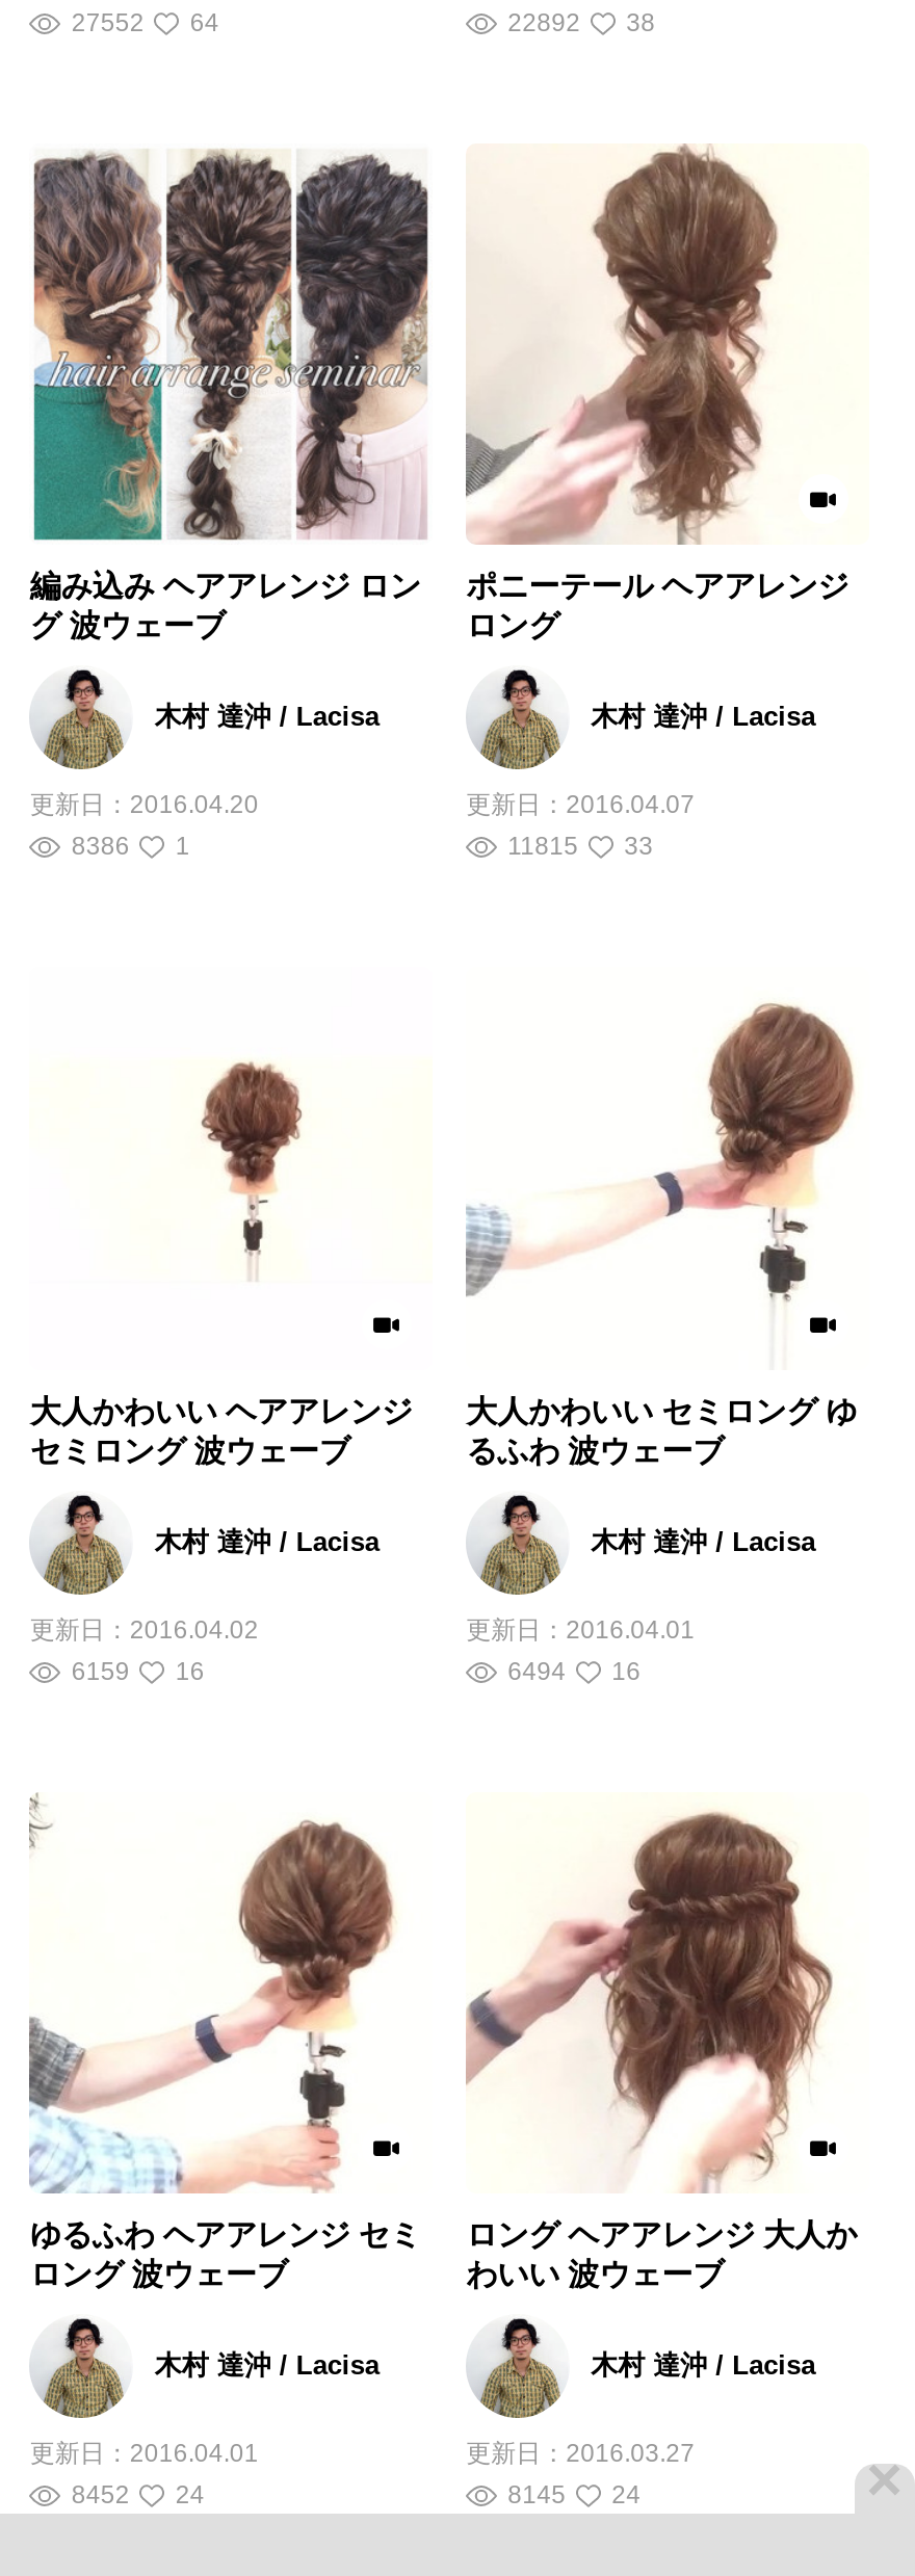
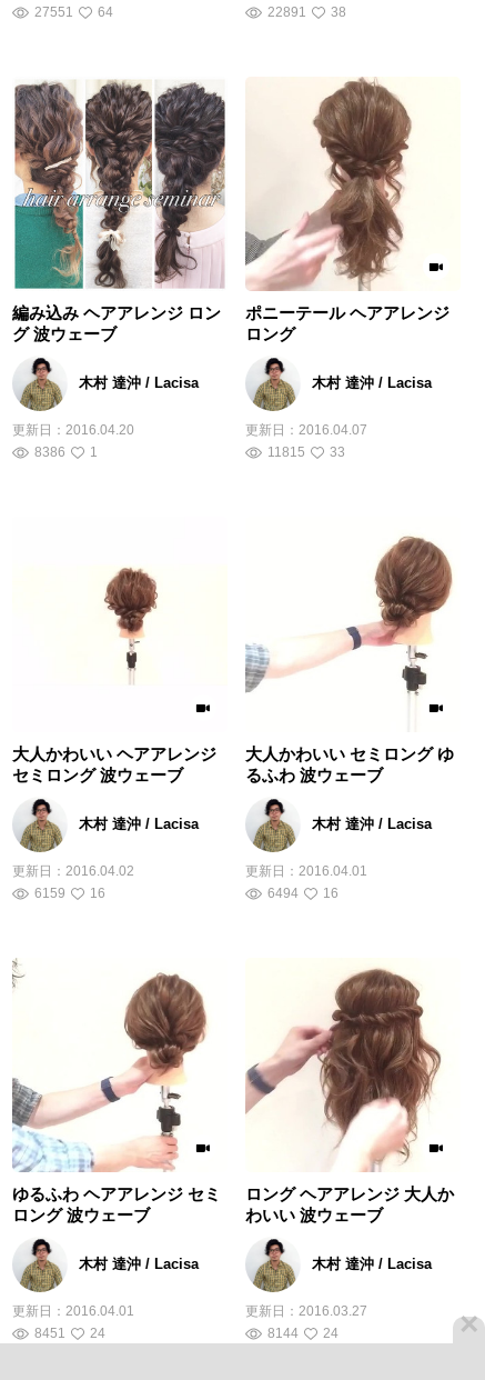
[72,8,219,37] 27552 64 -> [35,4,114,20] 27551 64
[508,8,655,37] 22892 38 -> [268,4,346,20] 22891 38
[72,2481,205,2510] 8452 24 -> [35,1326,106,1341] 8451 24
[508,2481,641,2510] 8145 24 -> [268,1326,339,1341] 8144 24

